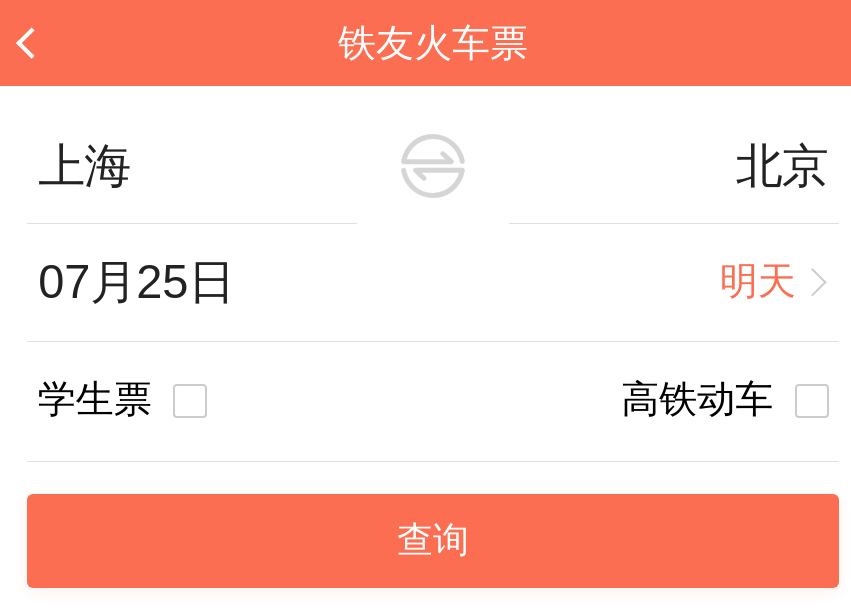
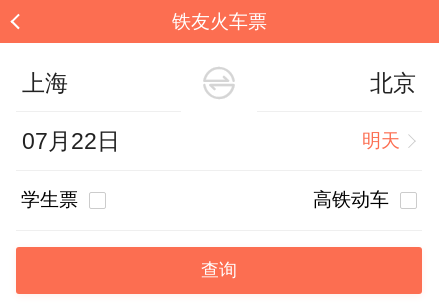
[38,257,234,309] 07月25日 -> [22,128,120,154] 07月22日

